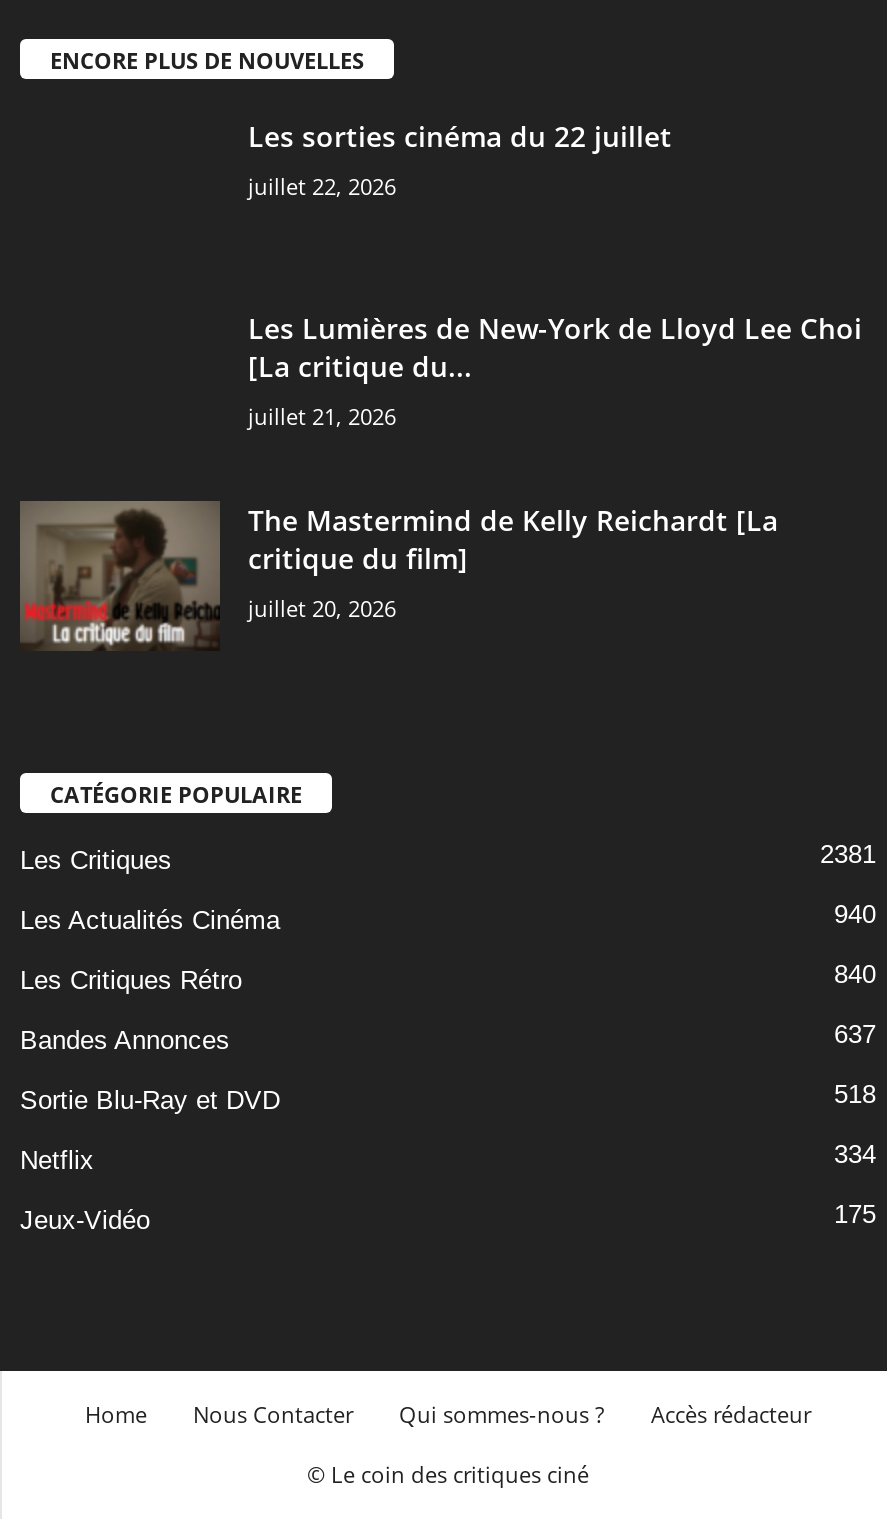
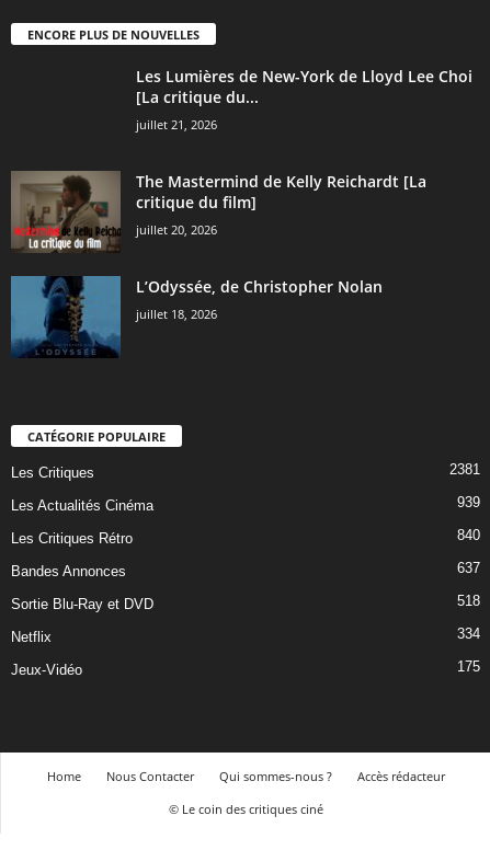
[248,117,672,201] Les sorties cinéma du 22 juillet | juillet 22, 2026 -> none
moved [18,309,862,653] -> [10,66,472,254]: [image] | Les Lumières de New-York de Lloyd Lee Choi | [La critique du... | juillet 21, 2026 | The Mastermind de Kelly Reichardt [La | critique du film] | juillet 20, 2026
none -> [11,276,383,357] [image] | L’Odyssée, de Christopher Nolan | juillet 18, 2026
[834,898,876,928] 940 -> [457,494,480,510] 939

